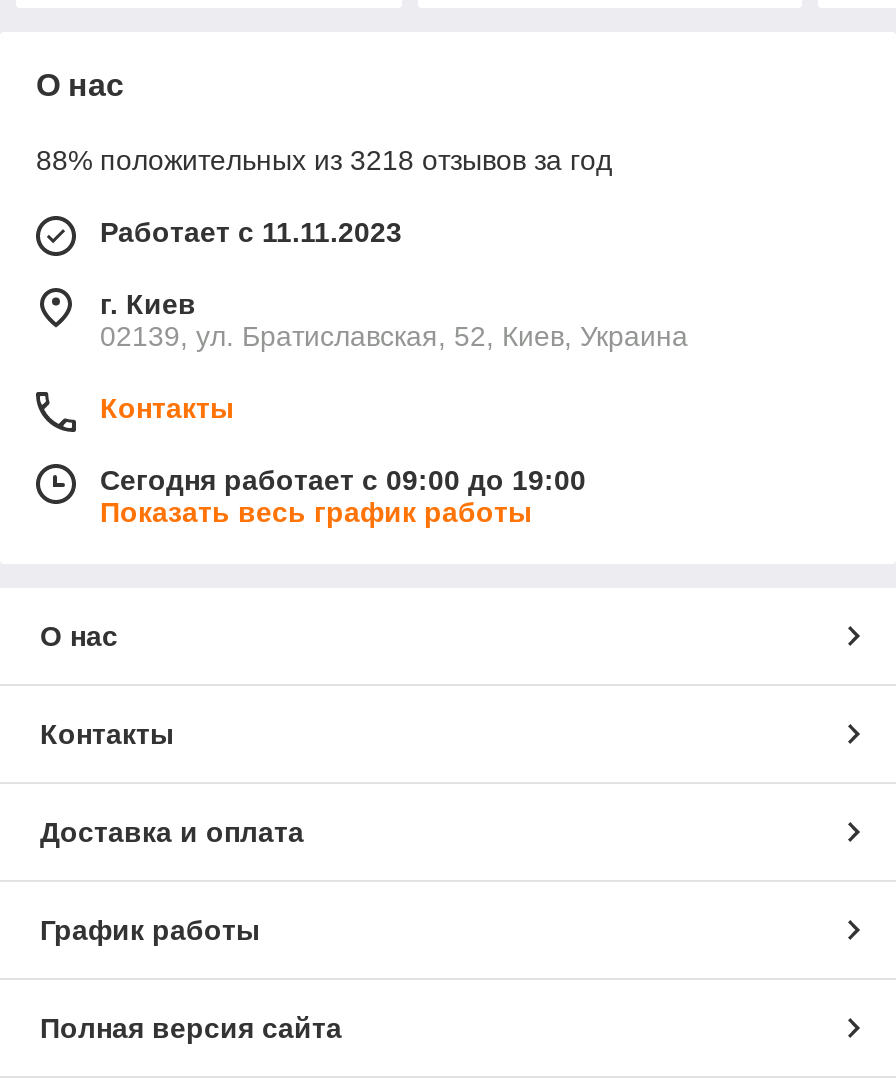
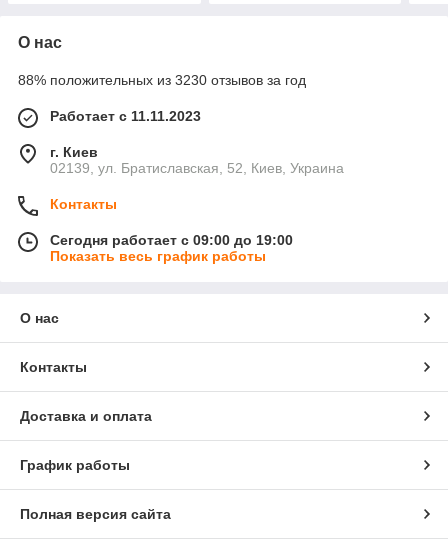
[36,144,612,176] 88% положительных из 3218 отзывов за год -> [18,72,306,88] 88% положительных из 3230 отзывов за год

